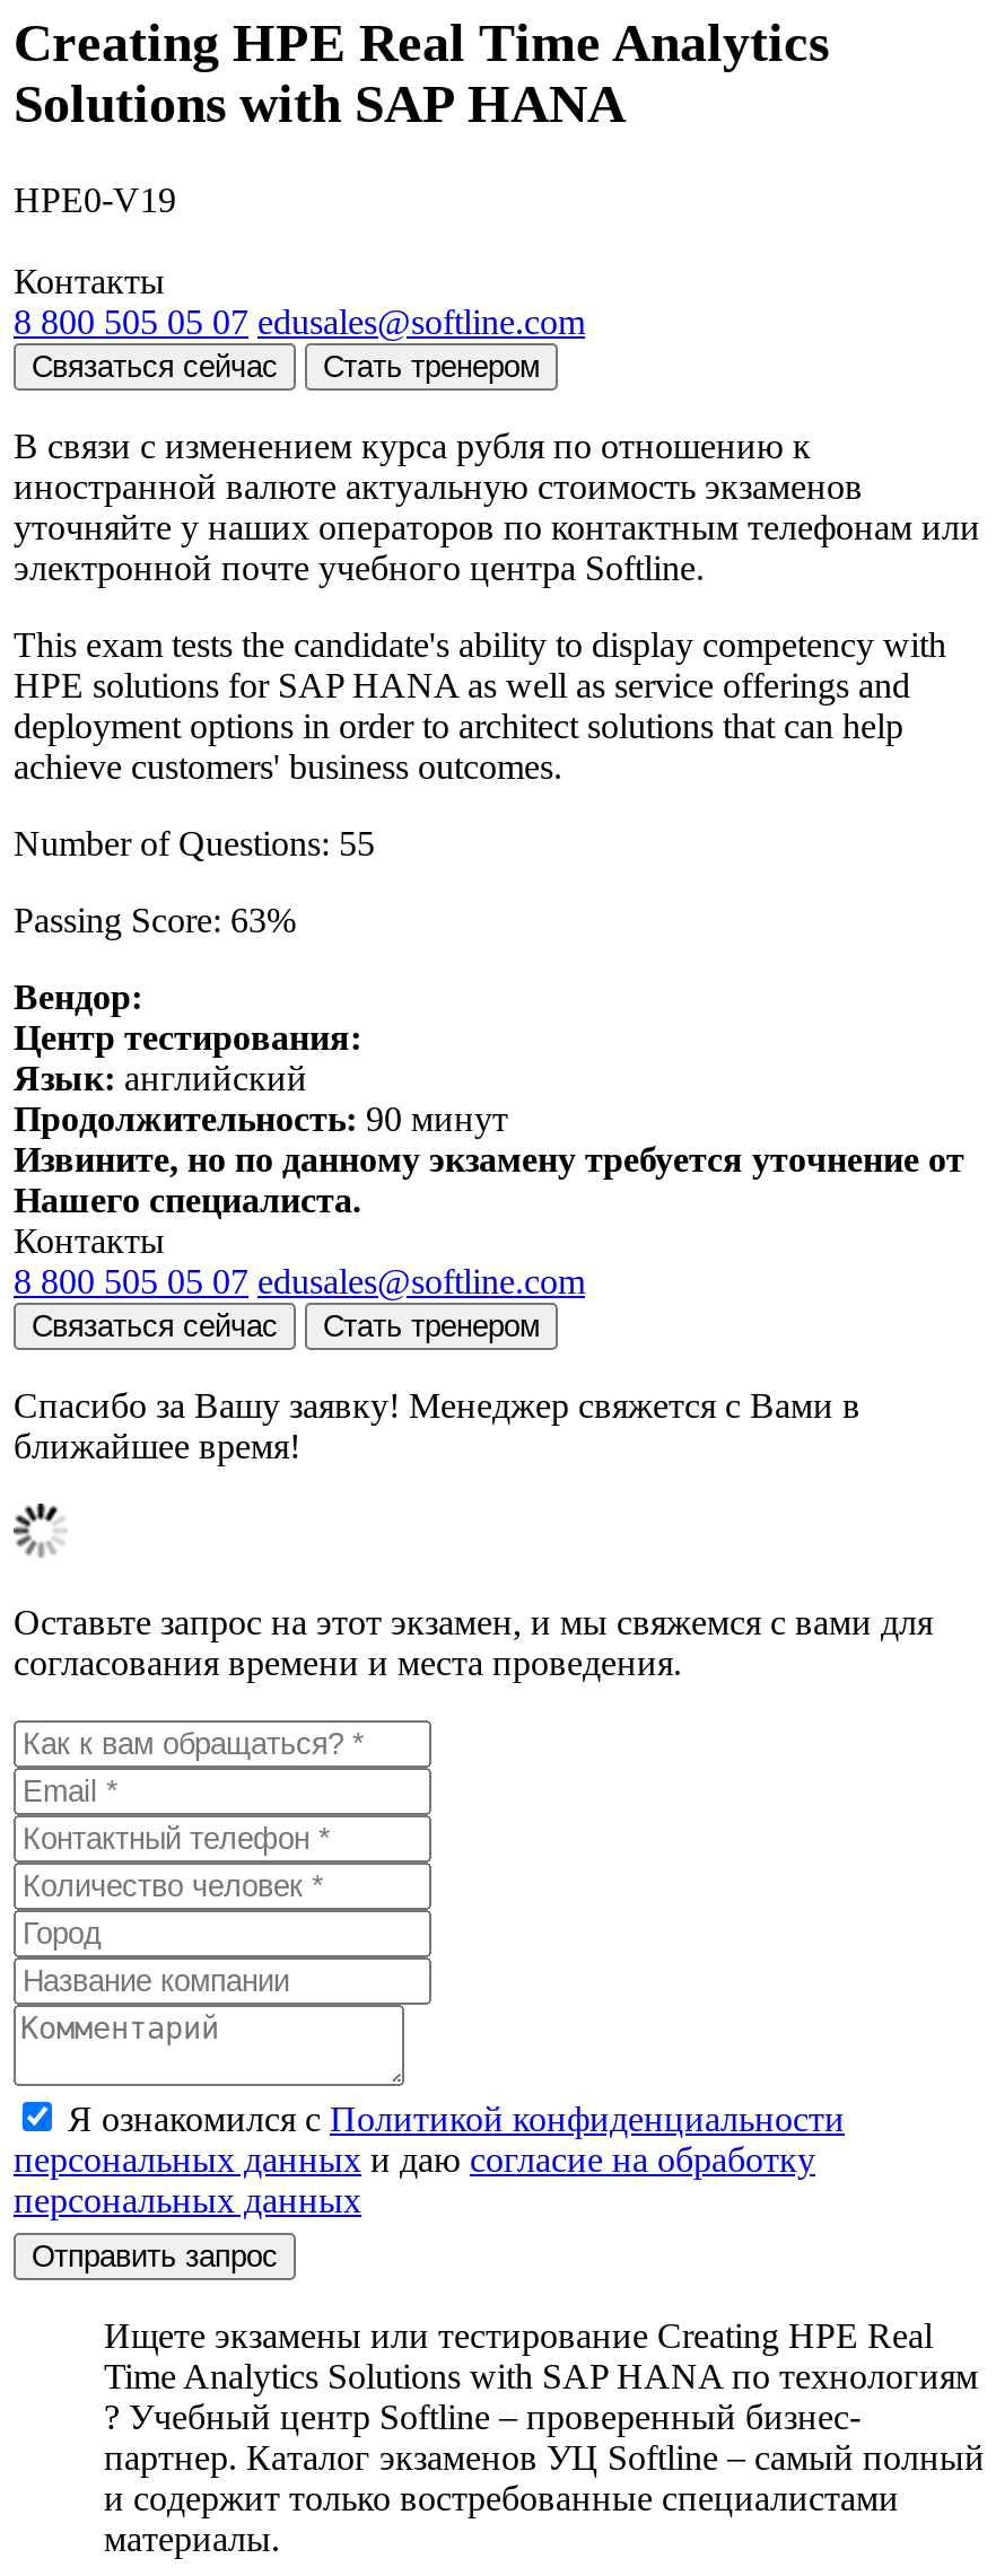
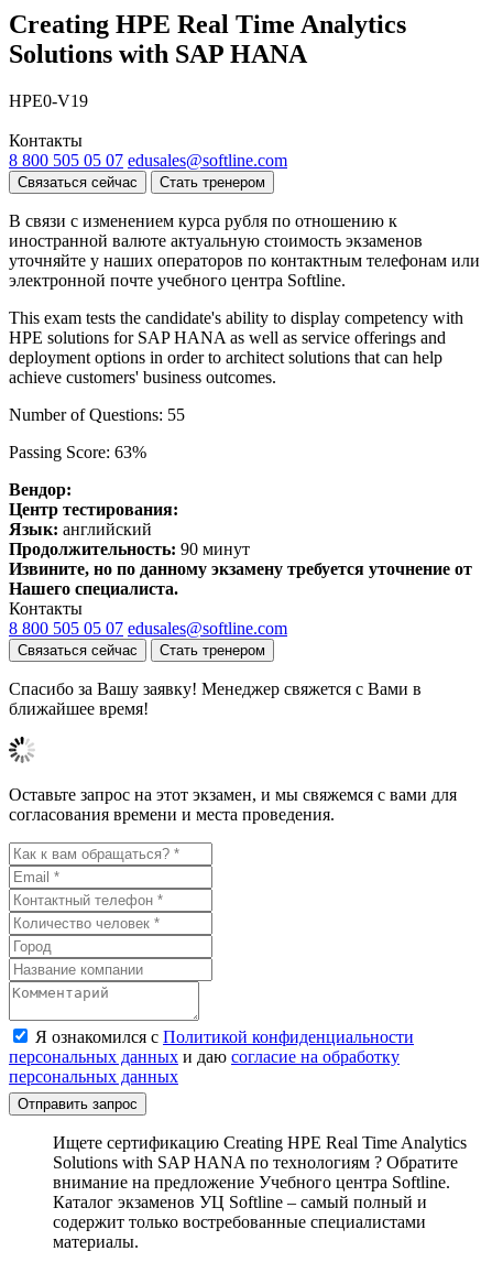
[104,2315,985,2516] Ищете экзамены или тестирование Creating HPE Real | Time Analytics Solutions with SAP HANA по технологиям | ? Учебный центр Softline – проверенный бизнес- | партнер. Каталог экзаменов УЦ Softline – самый полный | и содержит только востребованные специалистами -> [53,1133,467,1231] Ищете сертификацию Creating HPE Real Time Analytics | Solutions with SAP HANA по технологиям ? Обратите | внимание на предложение Учебного центра Softline. | Каталог экзаменов УЦ Softline – самый полный и | содержит только востребованные специалистами

